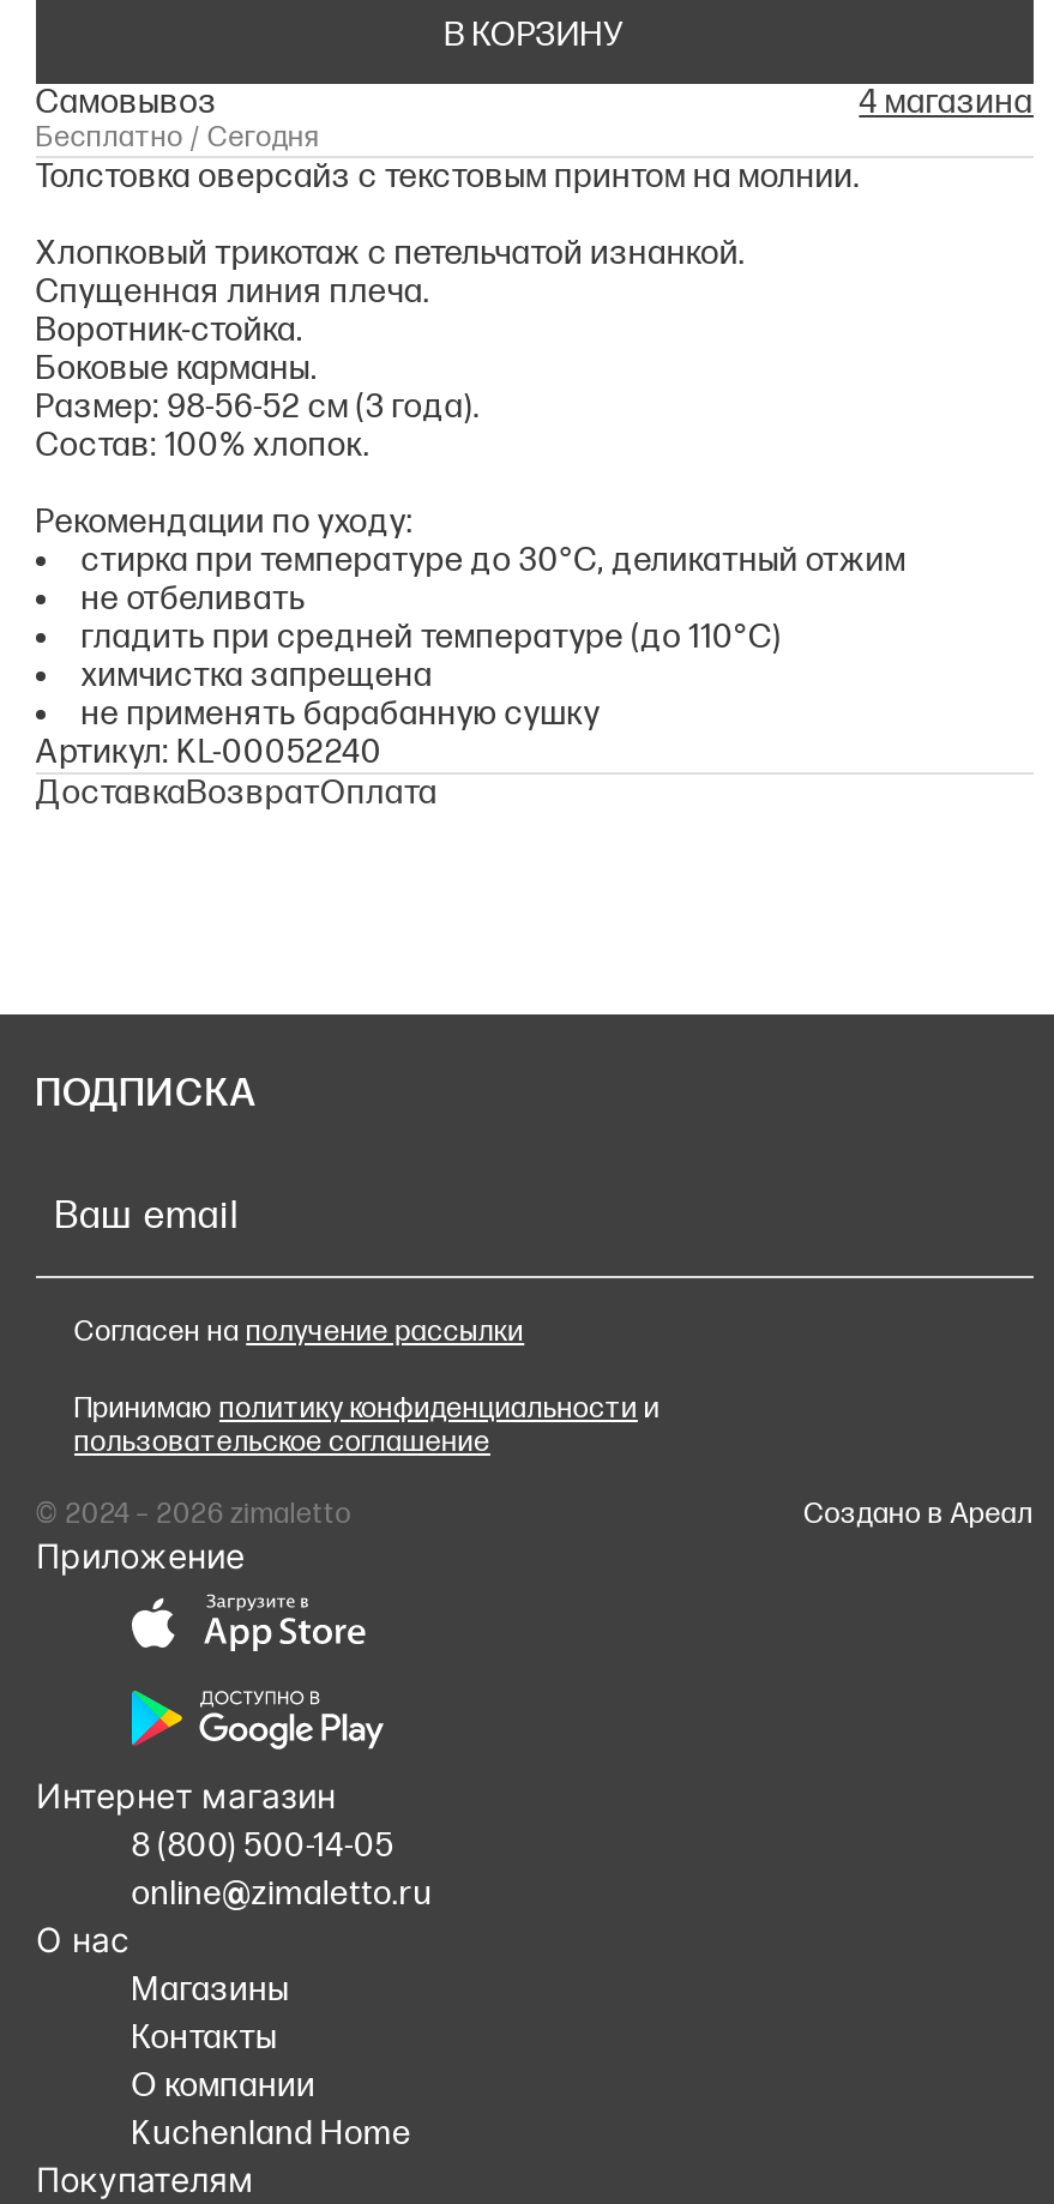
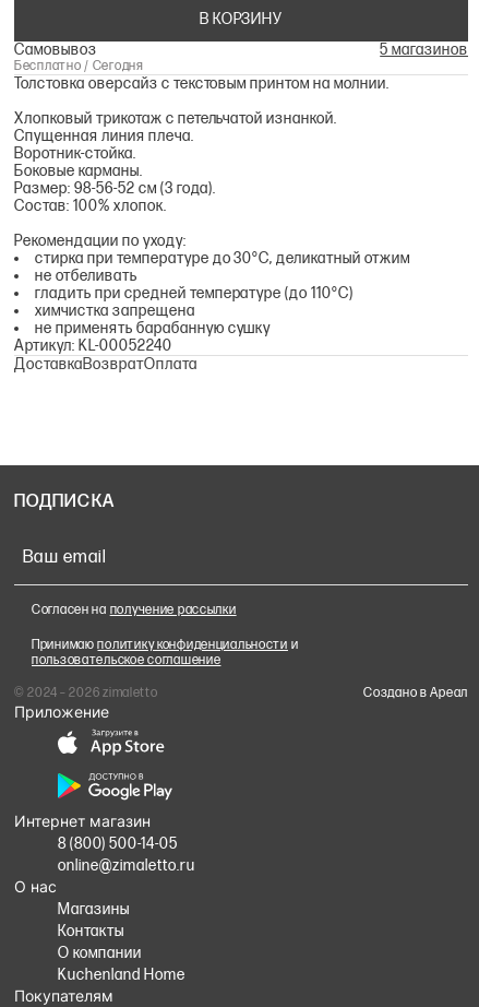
[859,82,1034,123] 4 магазина -> [380,41,468,59] 5 магазинов

